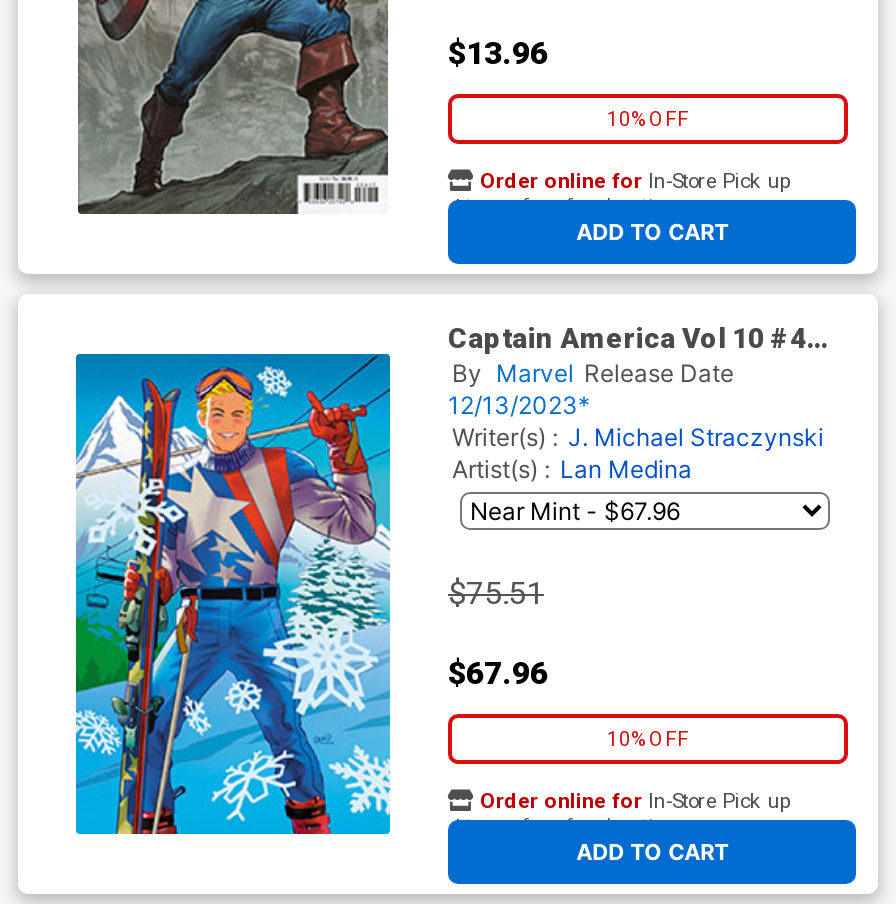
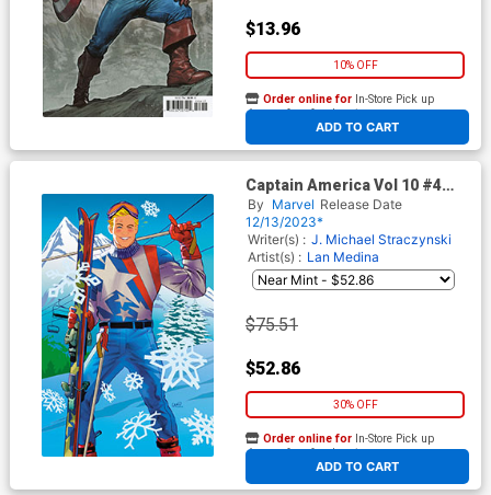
[448,654,548,692] $67.96 -> [245,358,300,379] $52.86
[607,728,689,750] 10% OFF -> [333,399,378,411] 30% OFF

